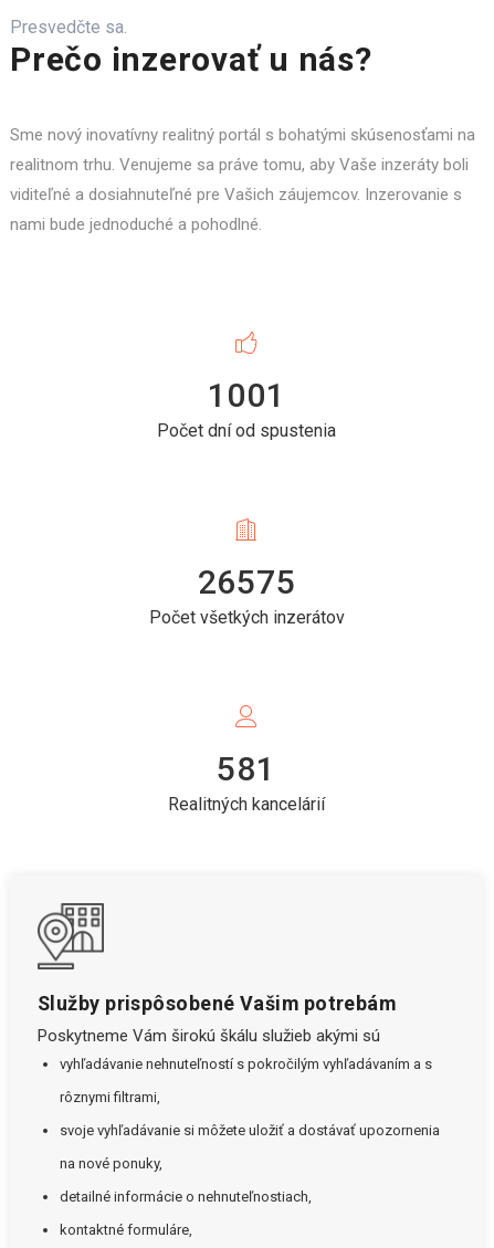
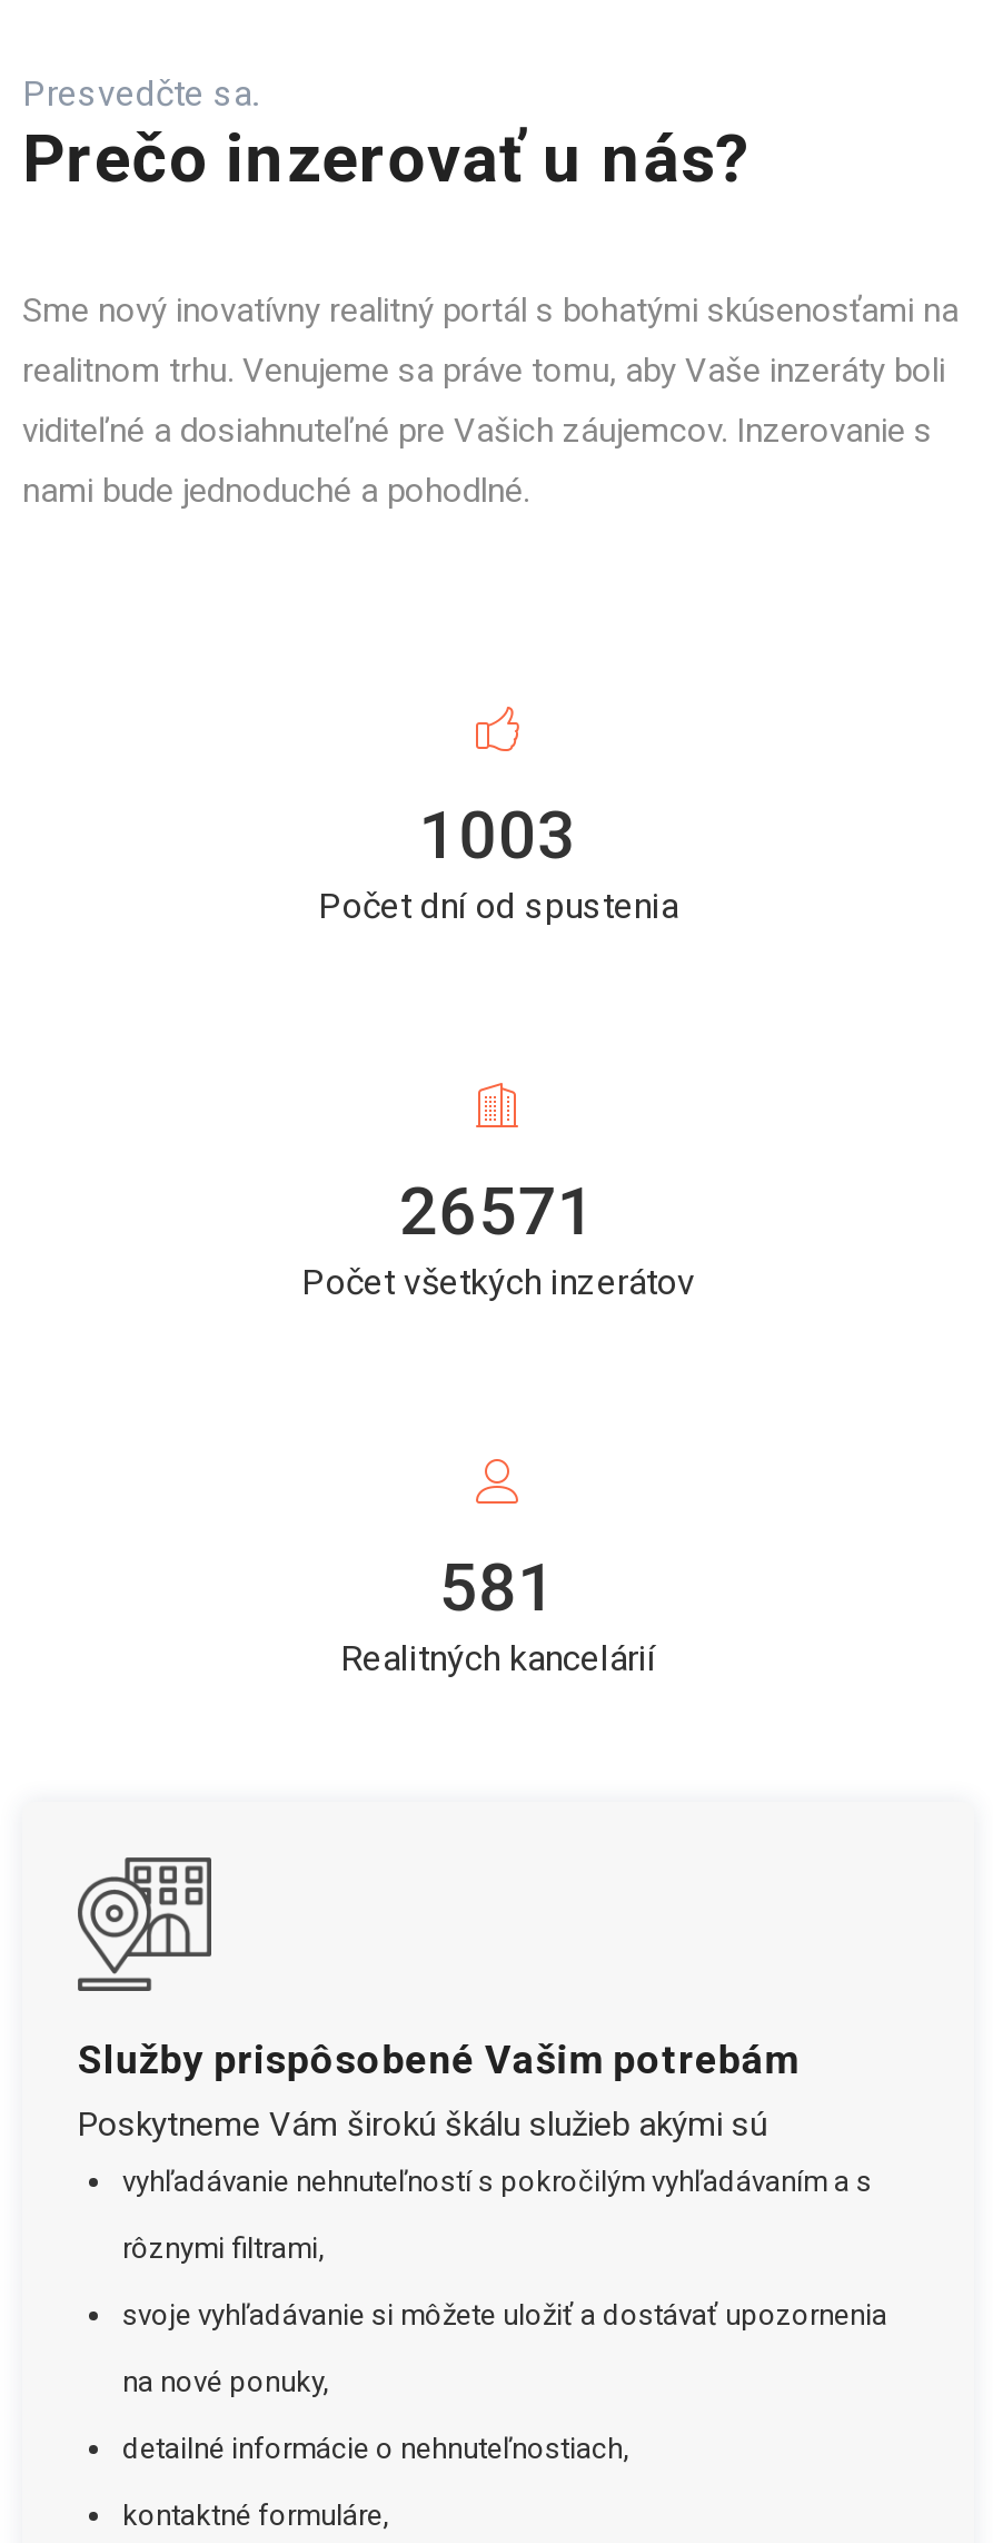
[207,376,286,415] 1001 -> [419,796,577,874] 1003
[197,563,296,601] 26575 -> [399,1172,597,1250] 26571

